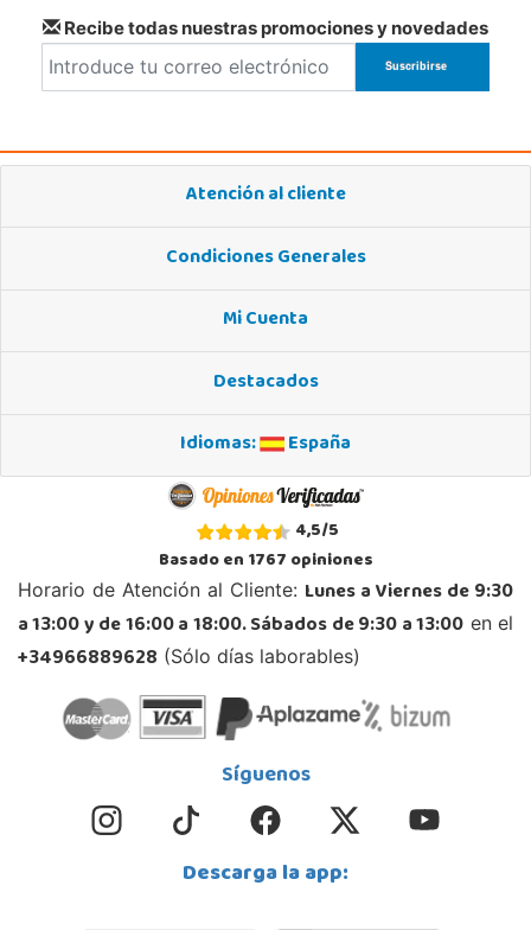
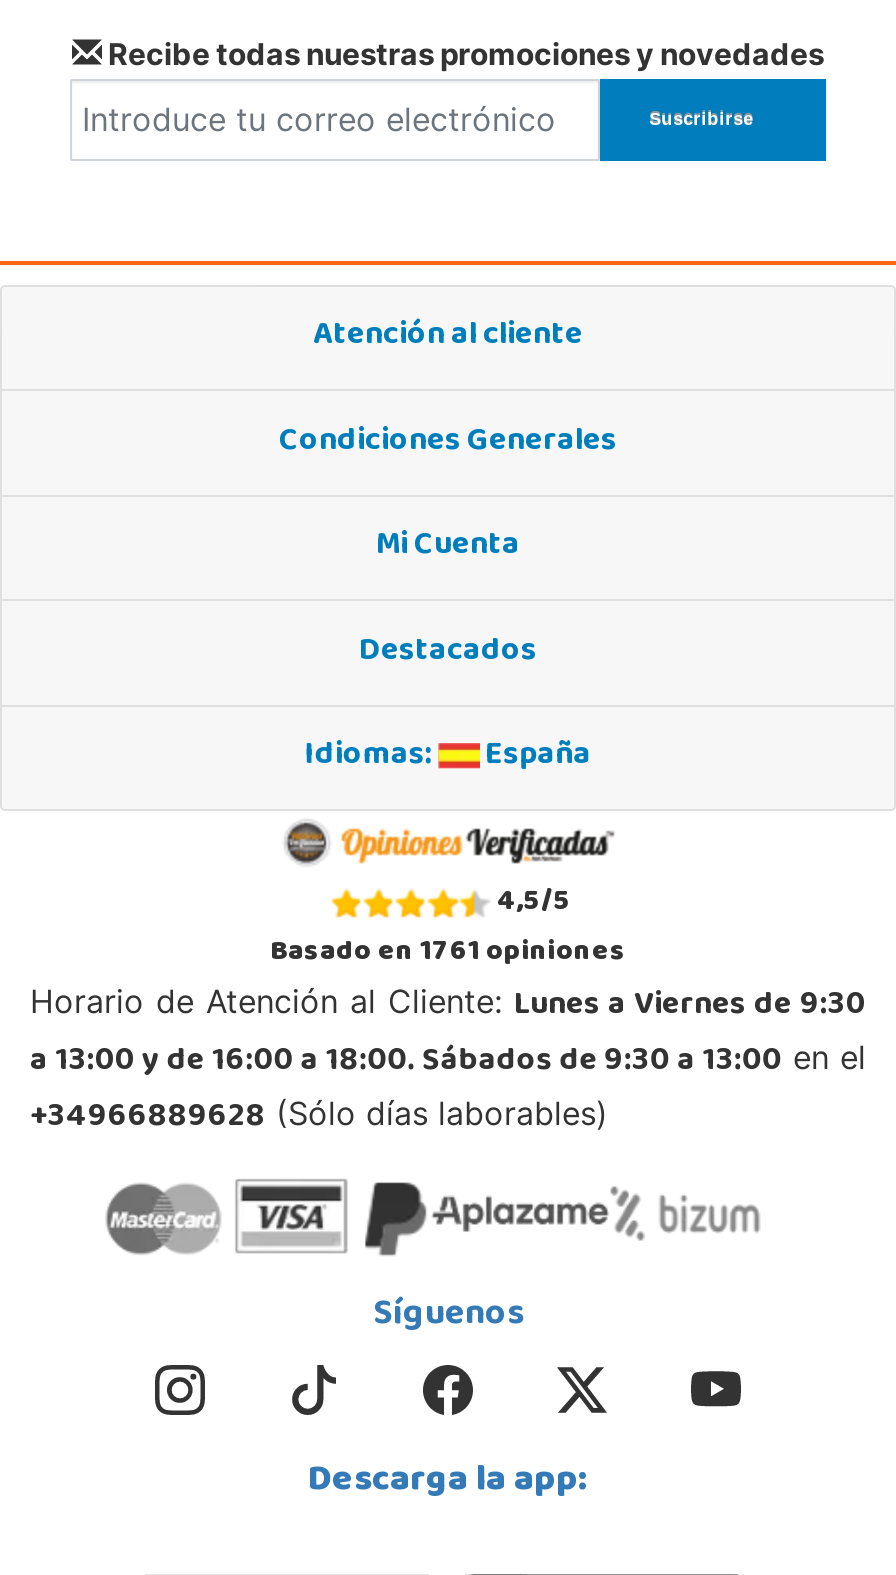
[158,545,373,579] Basado en 1767opiniones -> [270,926,626,984] Basado en 1761opiniones

